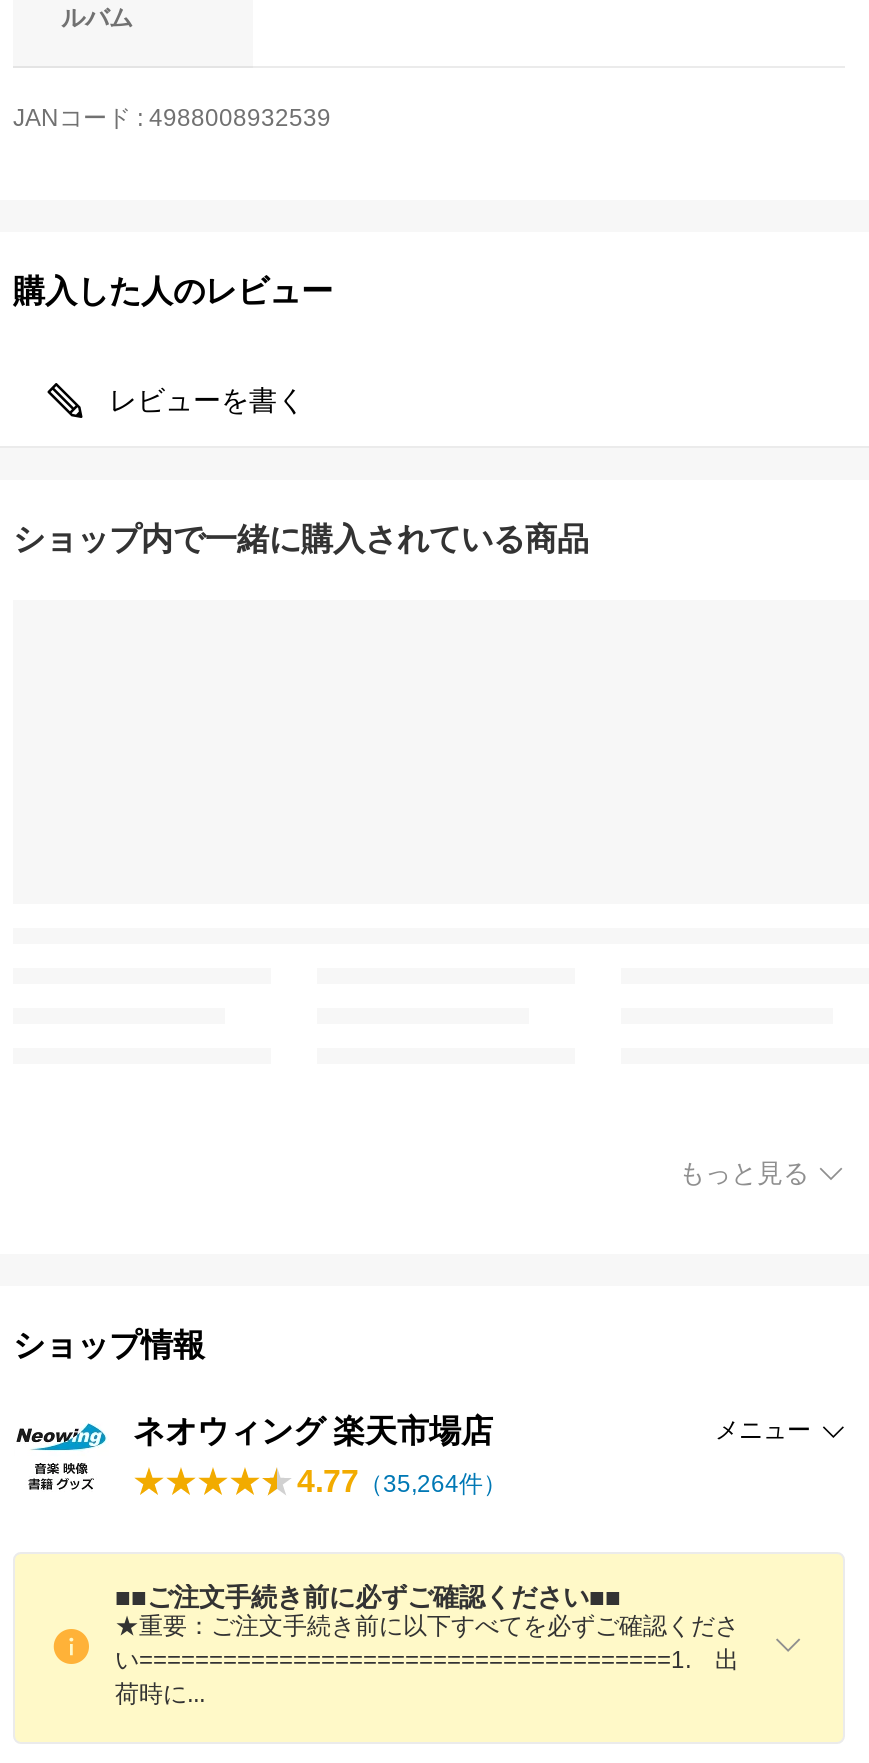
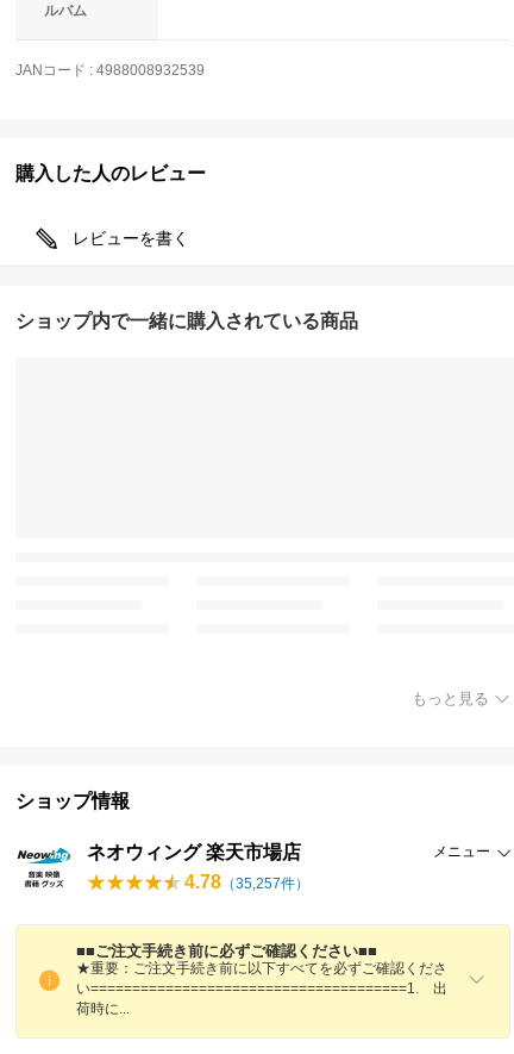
[297,1464,507,1498] 4.77（35,264件） -> [184,872,309,892] 4.78（35,257件）

